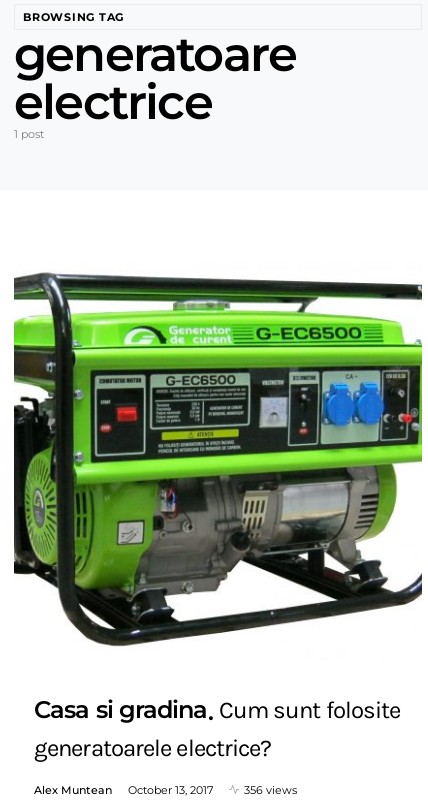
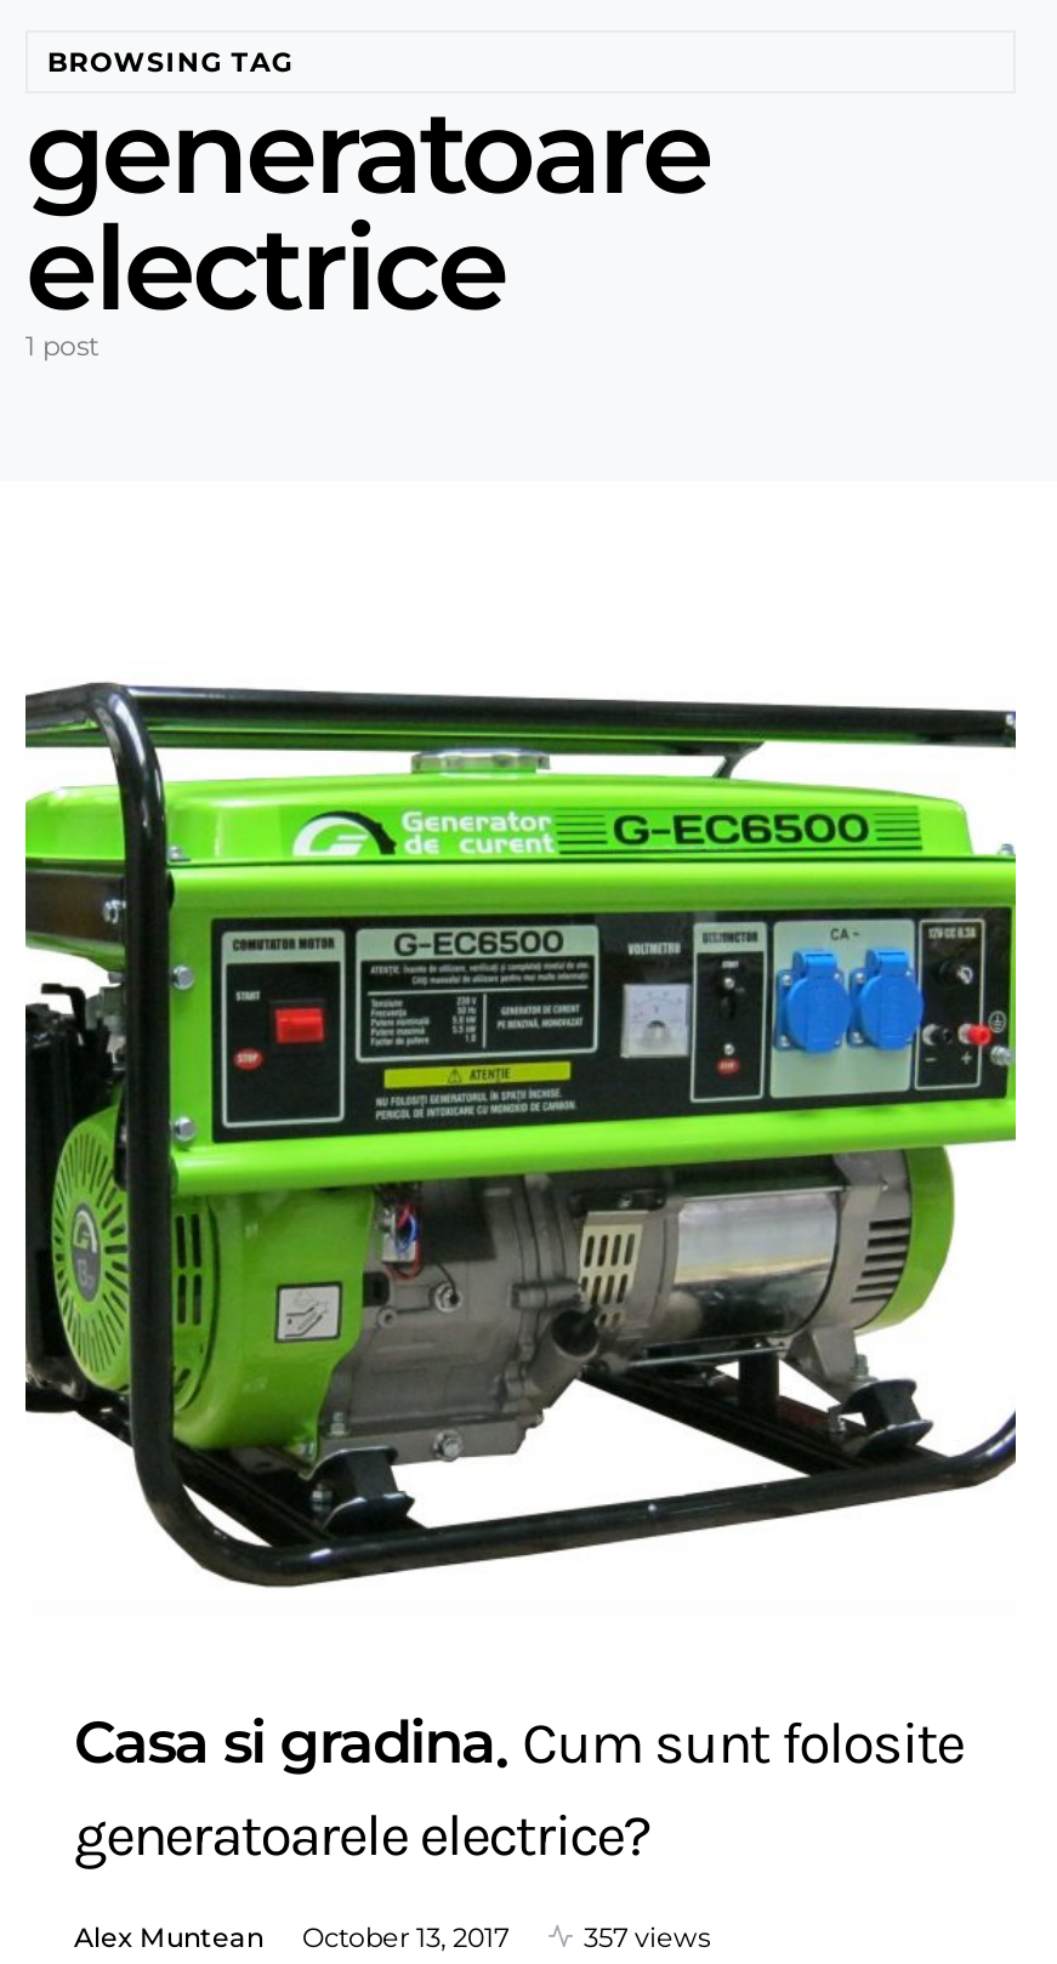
[244,783,297,797] 356 views -> [584,1919,710,1953] 357 views

